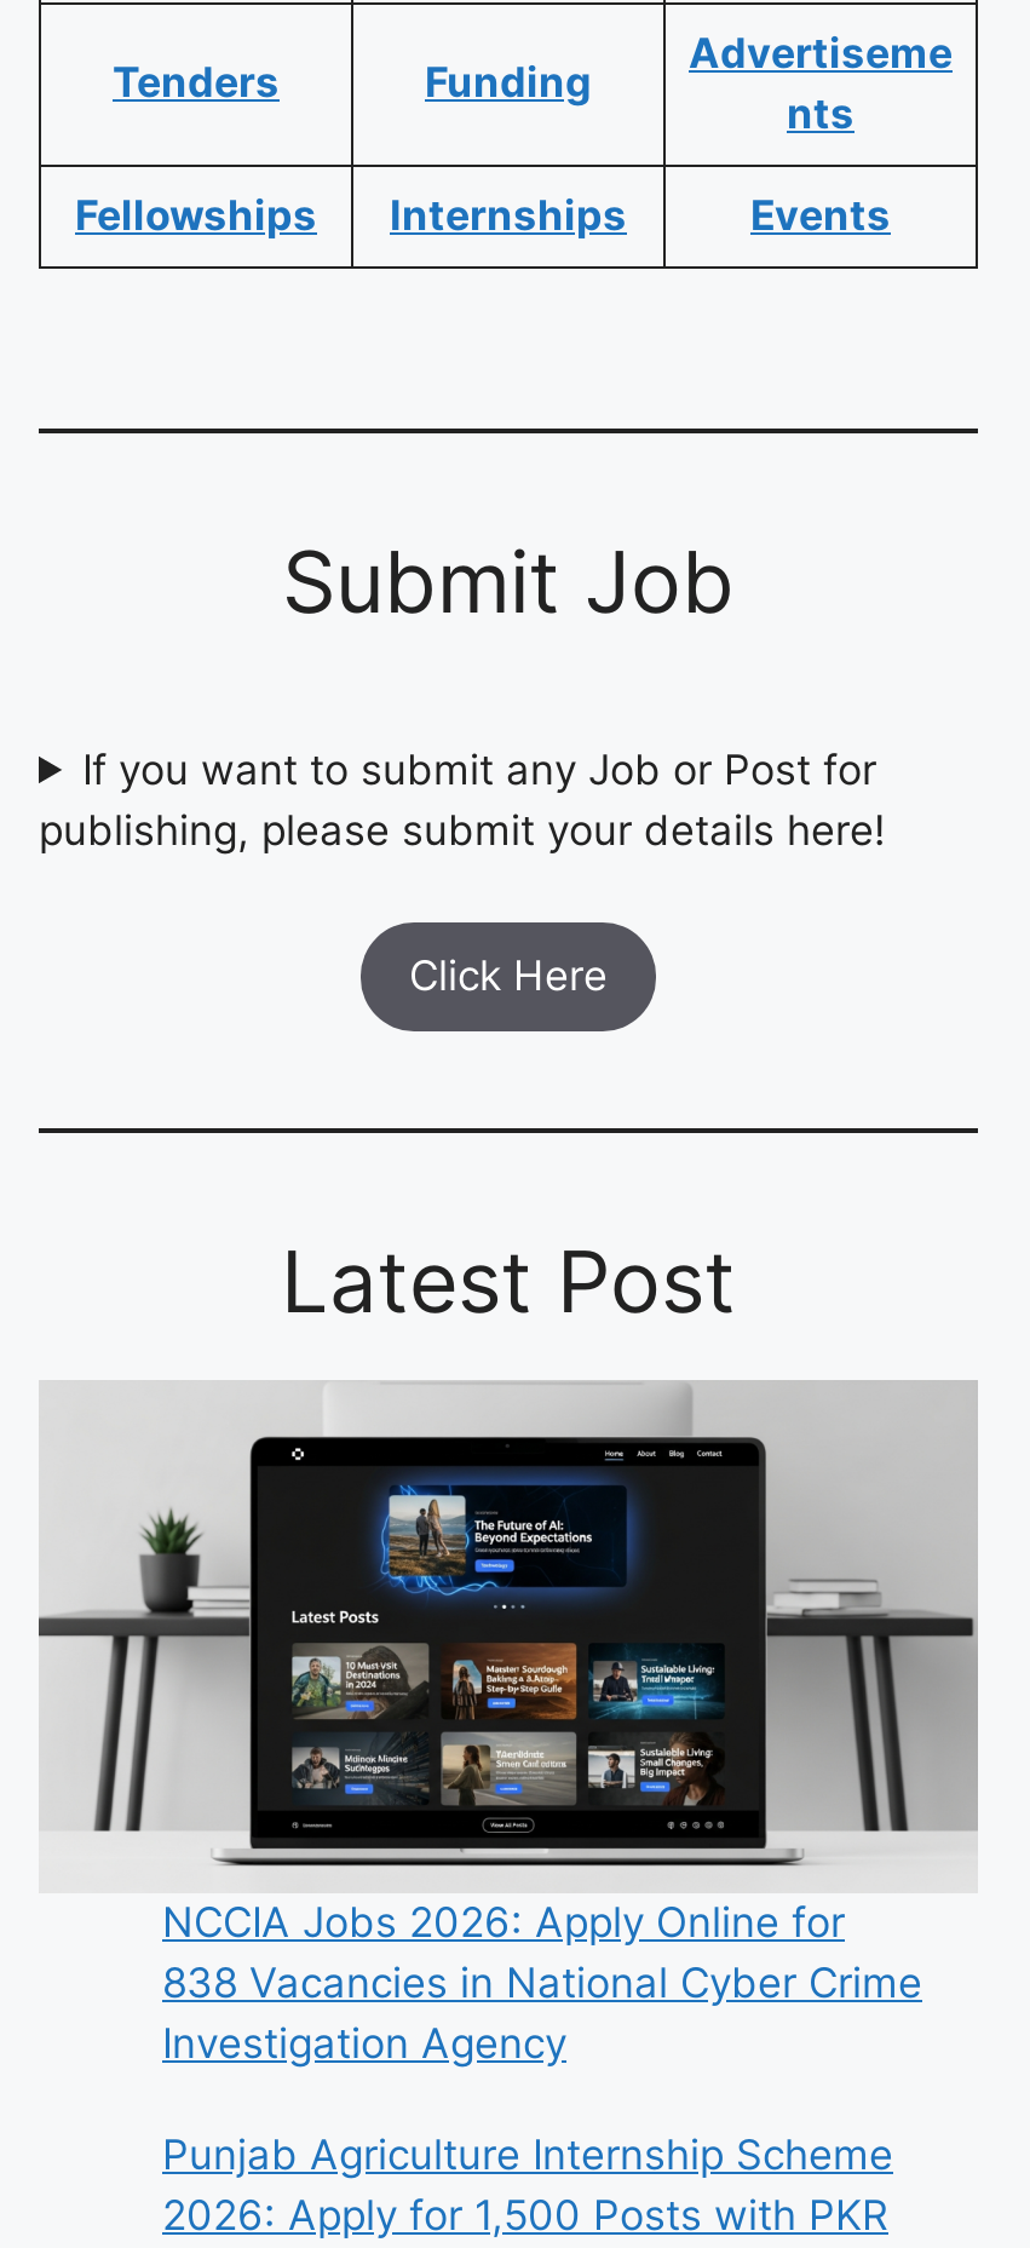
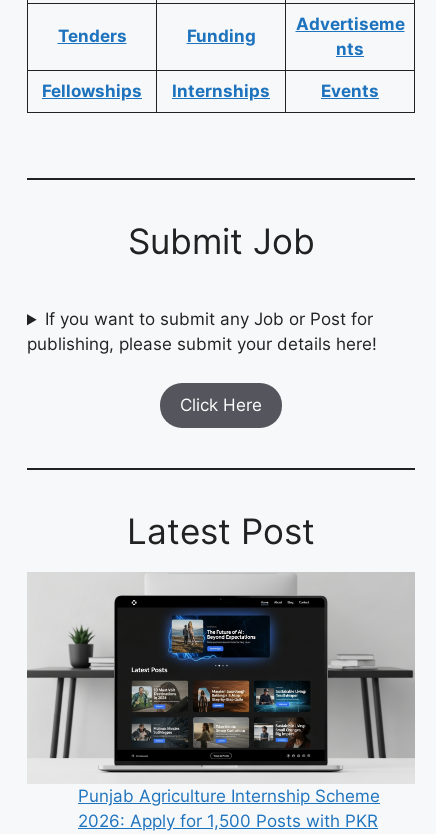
[162,1897,922,2067] NCCIA Jobs 2026: Apply Online for | 838 Vacancies in National Cyber Crime | Investigation Agency -> none

